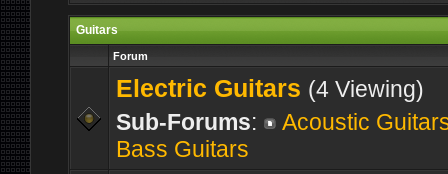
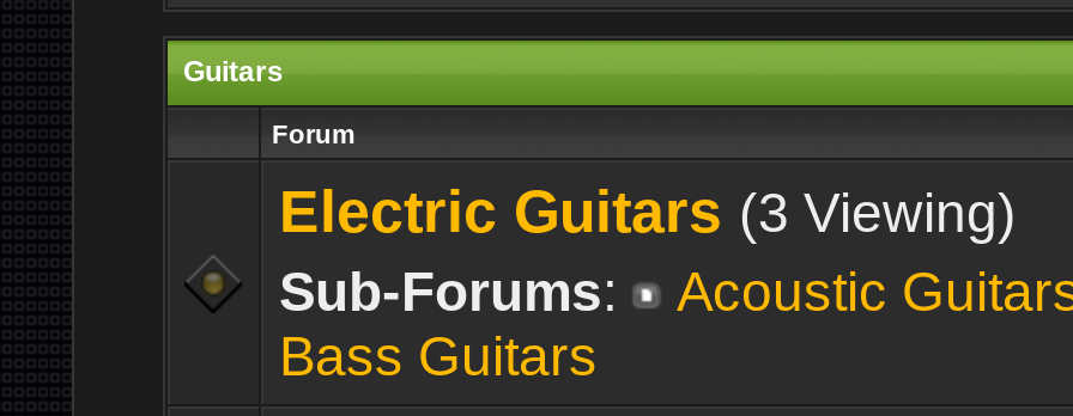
[116,74,424,102] Electric Guitars (4 Viewing) -> [279,177,1017,244] Electric Guitars (3 Viewing)

